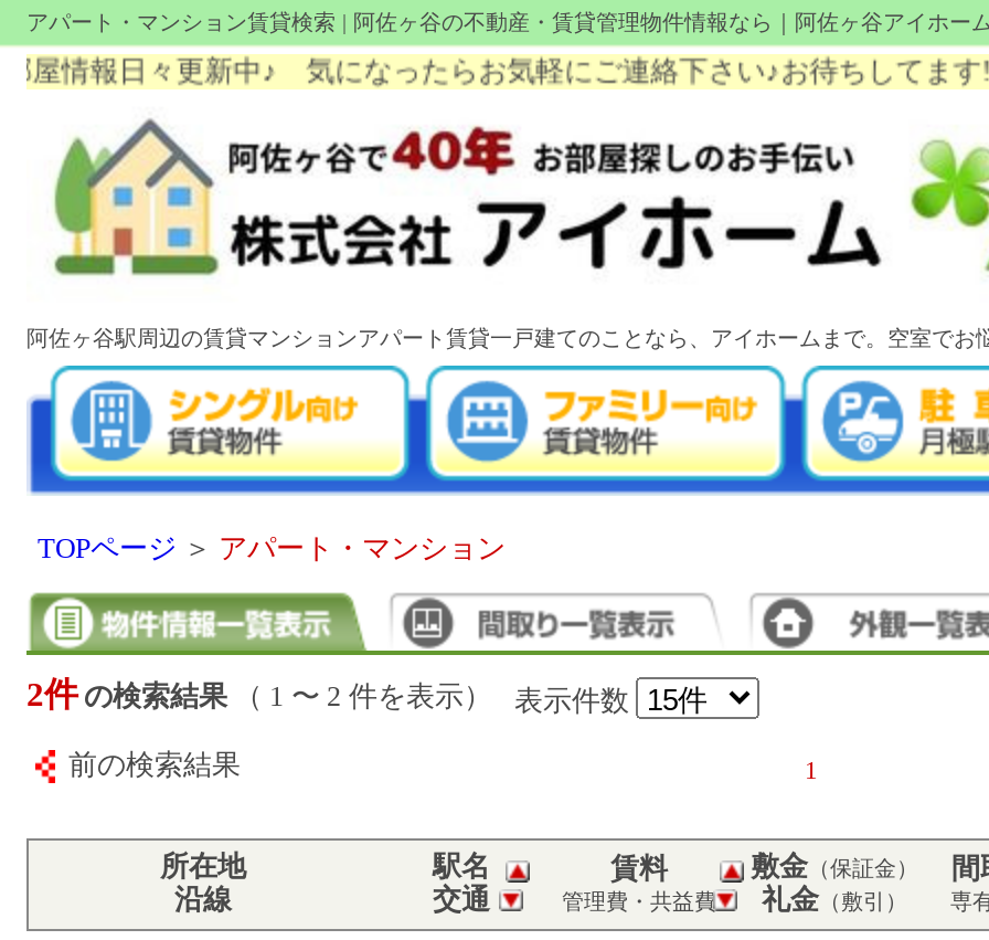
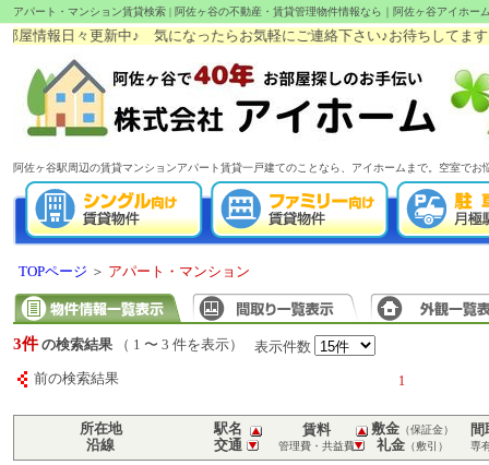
[26,675,492,712] 2件 の検索結果（ 1 〜 2 件を表示） -> [13,334,243,353] 3件 の検索結果（ 1 〜 3 件を表示）

